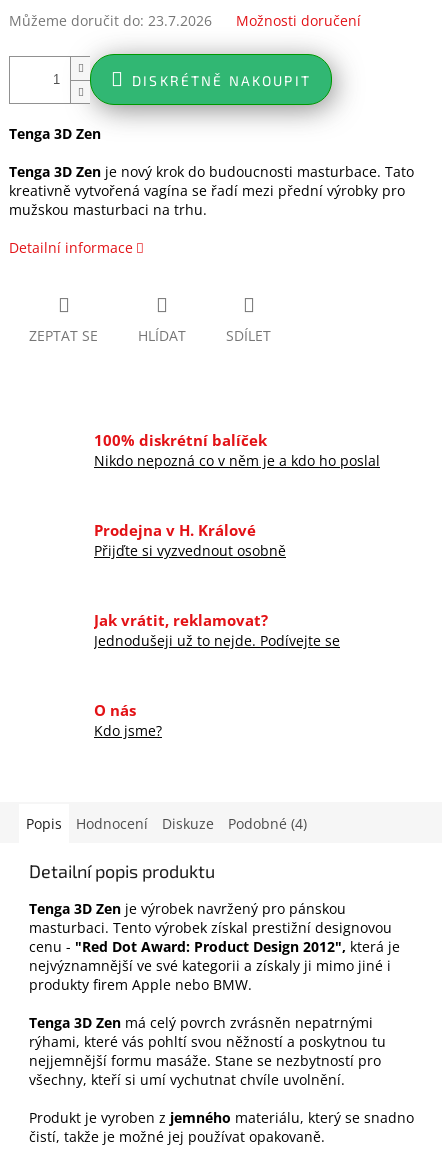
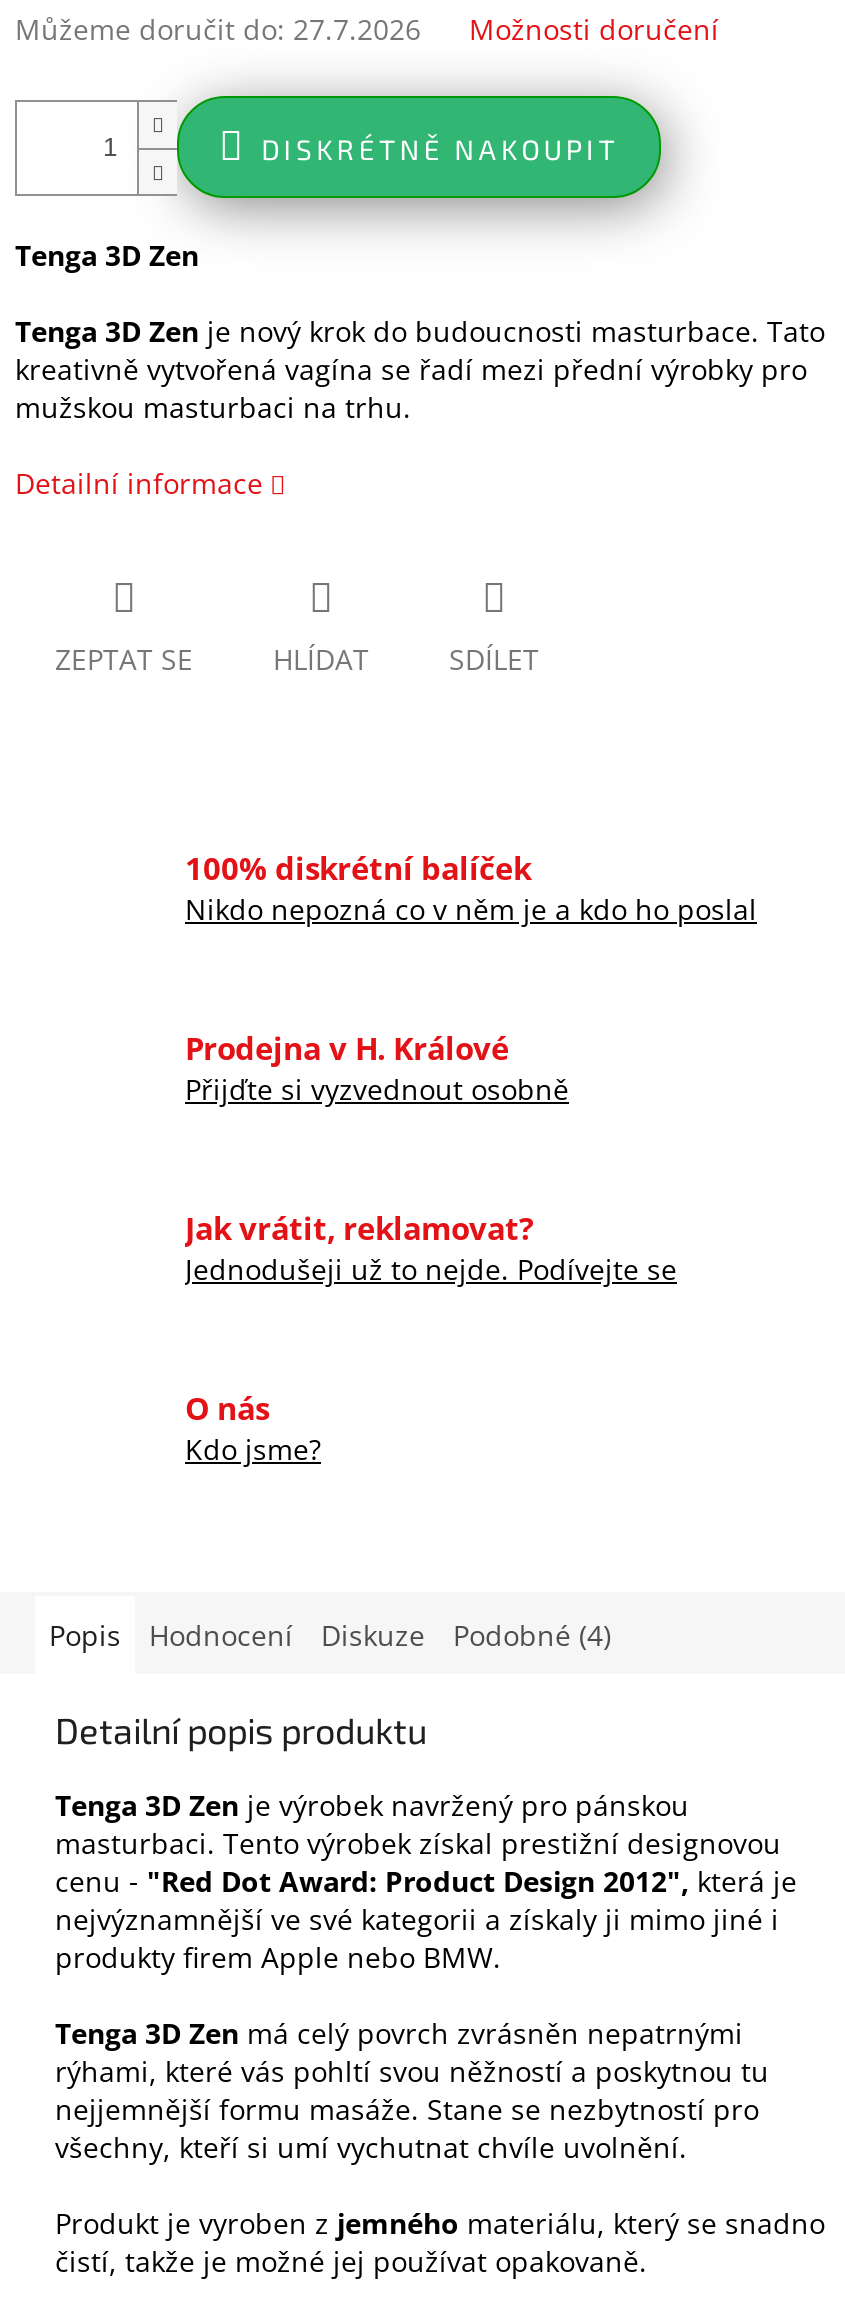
[9,11,212,30] Můžeme doručit do: 23.7.2026 -> [15,11,421,49] Můžeme doručit do: 27.7.2026

